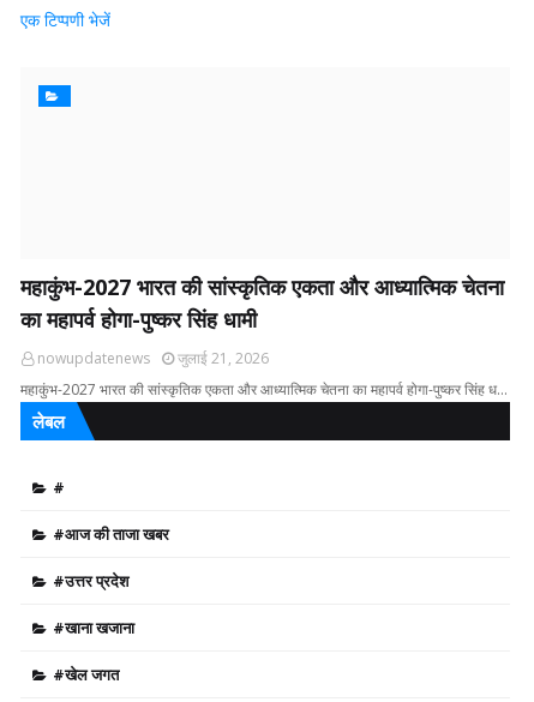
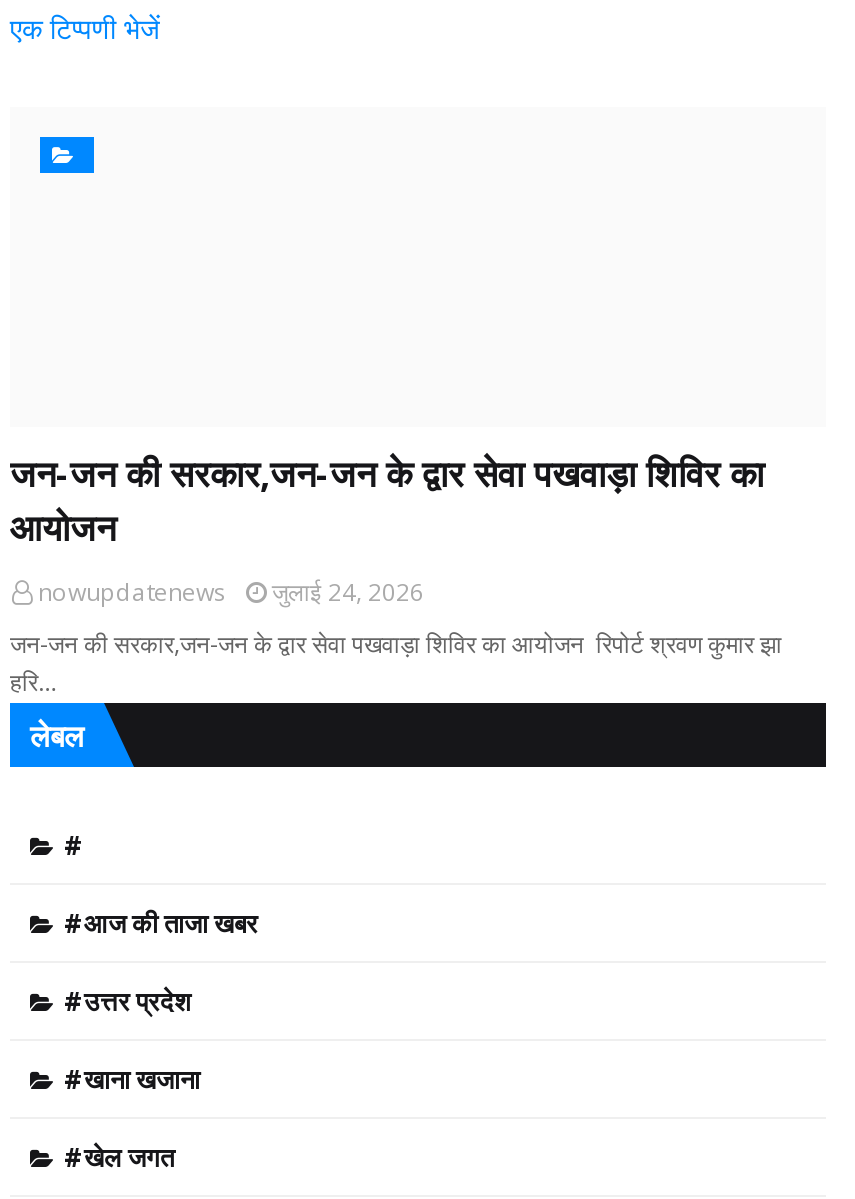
[20,272,504,334] महाकुंभ-2027 भारत की सांस्कृतिक एकता और आध्यात्मिक चेतना | का महापर्व होगा-पुष्कर सिंह धामी -> [10,449,764,551] जन-जन की सरकार,जन-जन के द्वार सेवा पखवाड़ा शिविर का | आयोजन
[37,348,269,368] nowupdatenews जुलाई 21, 2026 -> [38,575,424,609] nowupdatenews जुलाई 24, 2026
[20,379,508,400] महाकुंभ-2027 भारत की सांस्कृतिक एकता और आध्यात्मिक चेतना का महापर्व होगा-पुष्कर सिंह ध… -> [10,627,782,699] जन-जन की सरकार,जन-जन के द्वार सेवा पखवाड़ा शिविर का आयोजन रिपोर्ट श्रवण कुमार झा | हरि…

